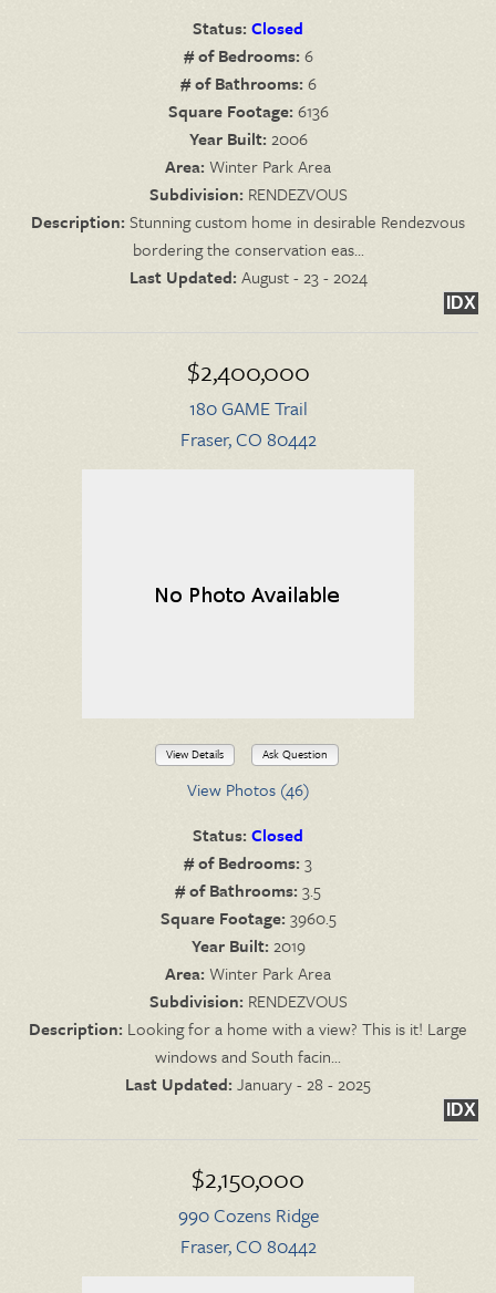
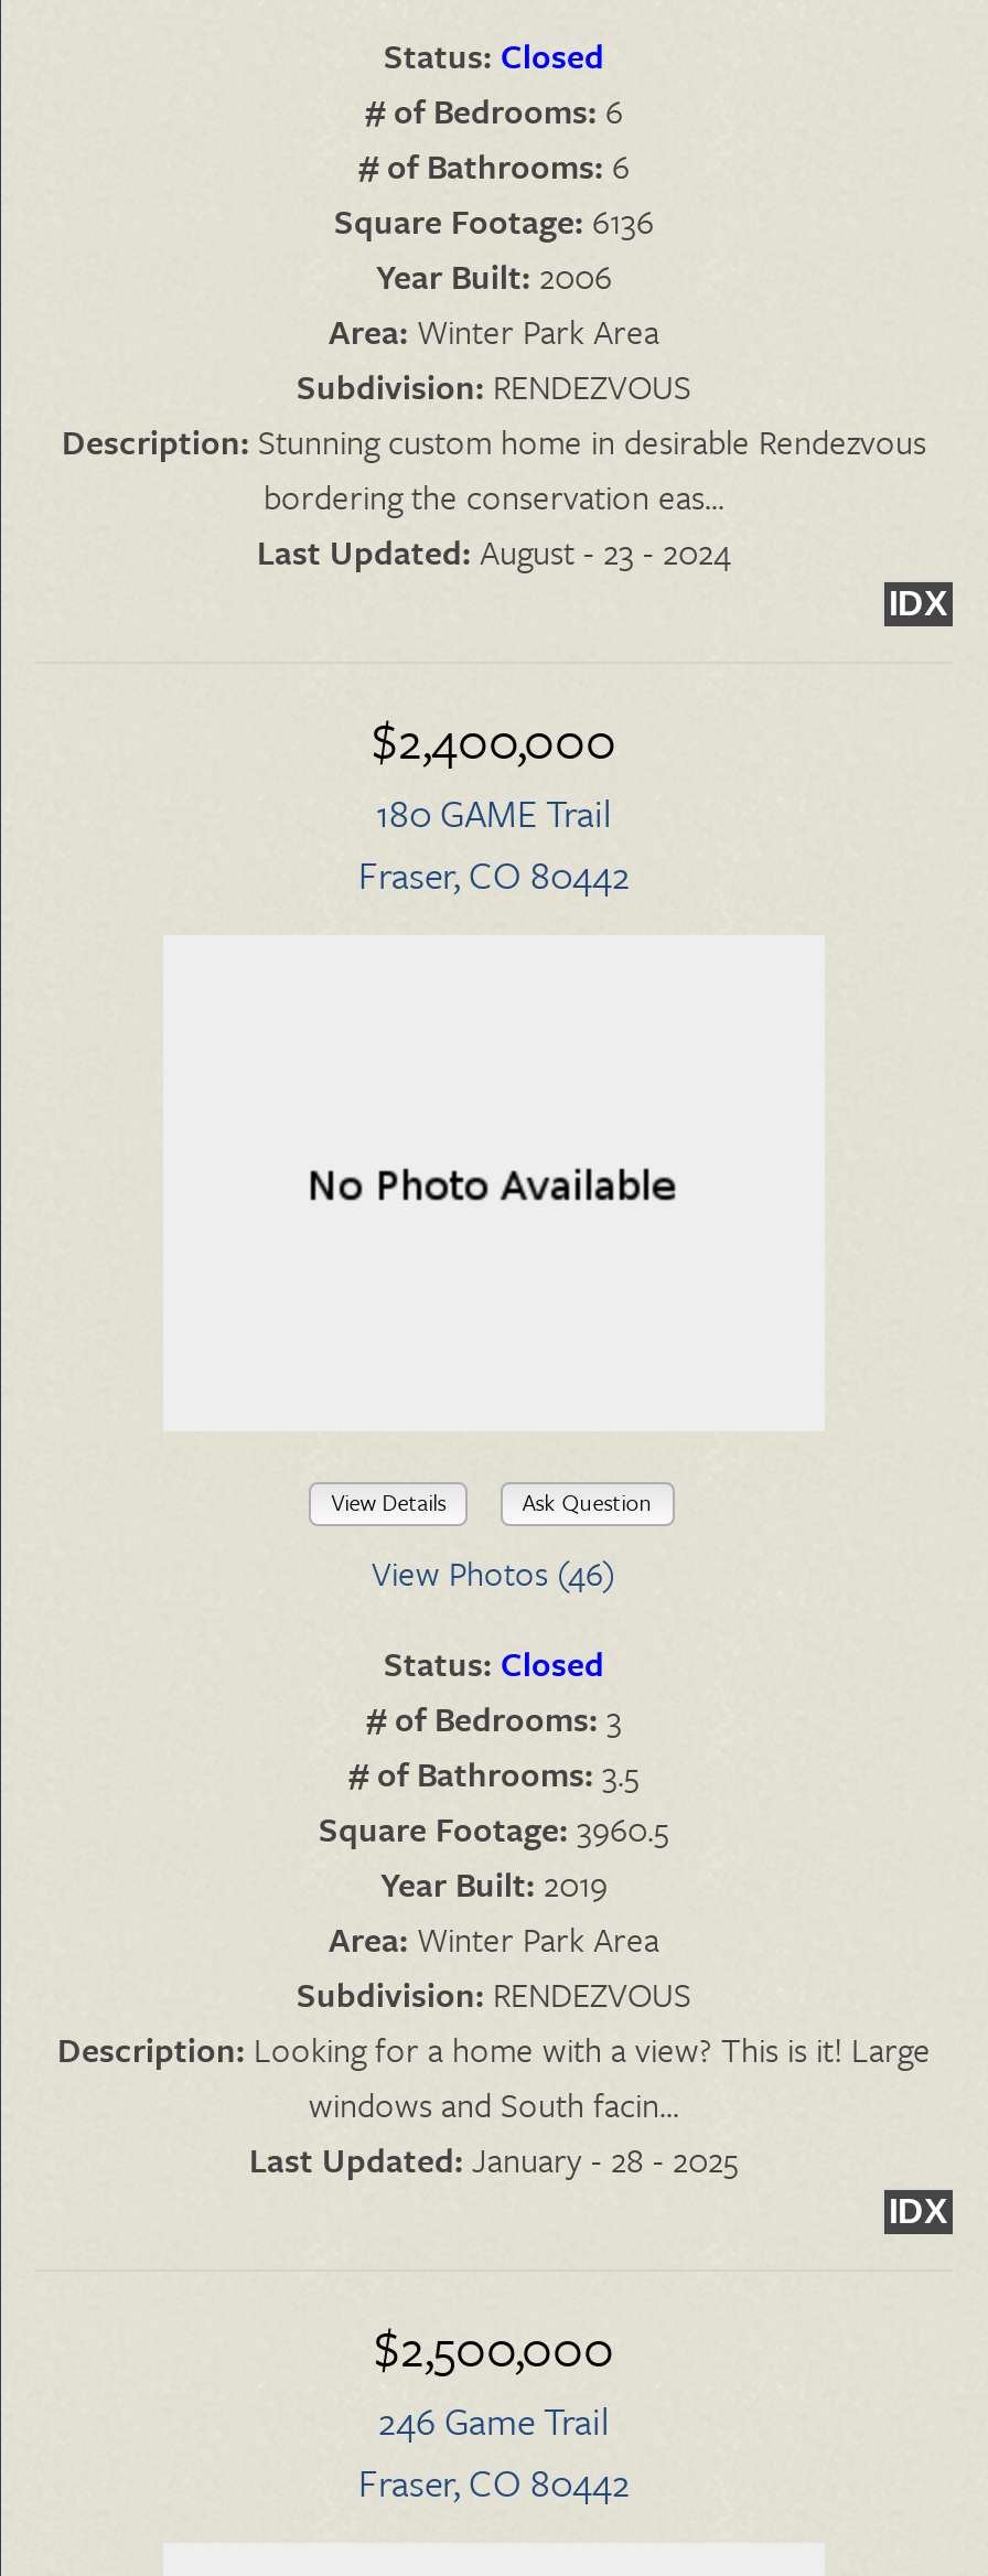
[178,1160,318,1228] $2,150,000 | 990 Cozens Ridge -> [374,2310,614,2447] $2,500,000 | 246 Game Trail

